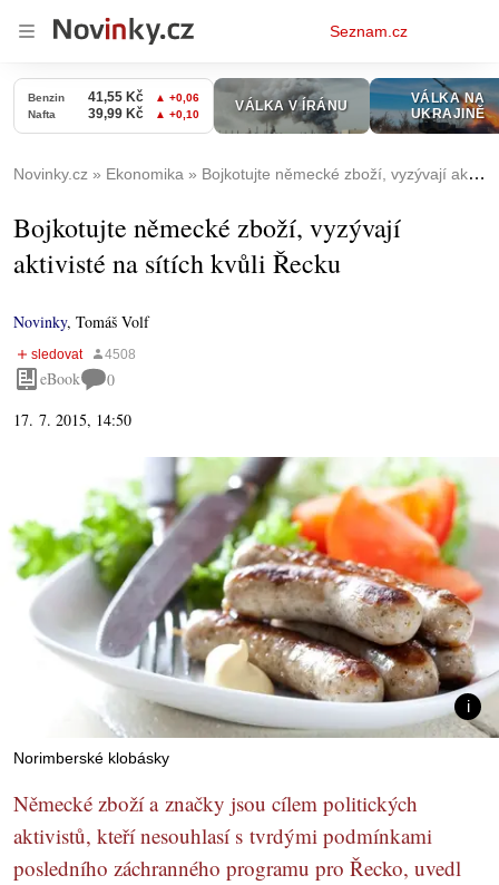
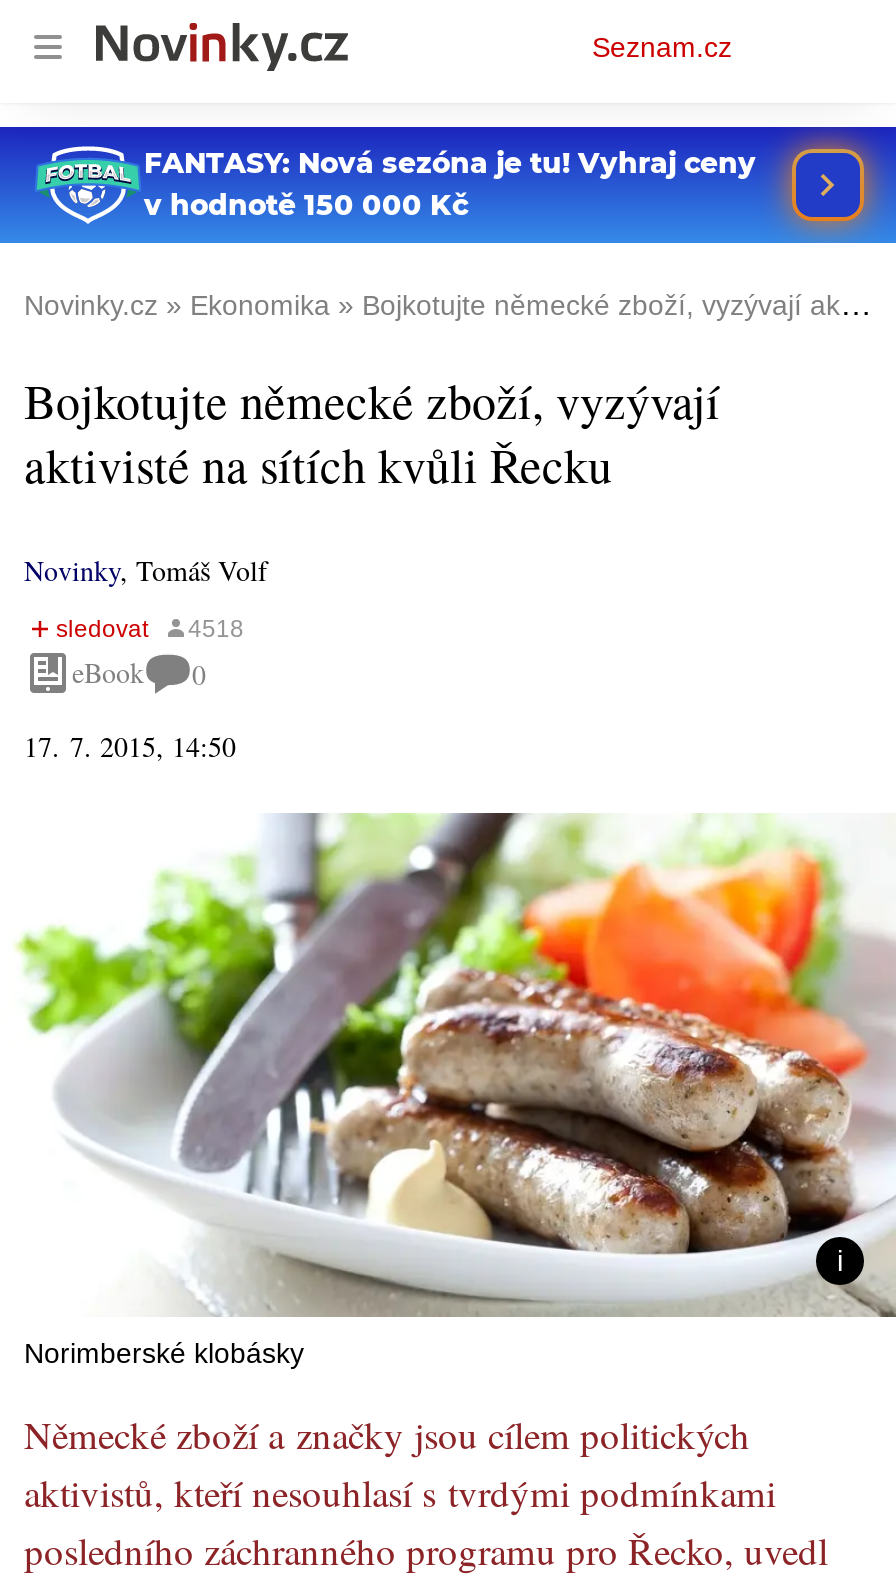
[3,76,496,139] [image] -> [6,125,890,245] [image]

